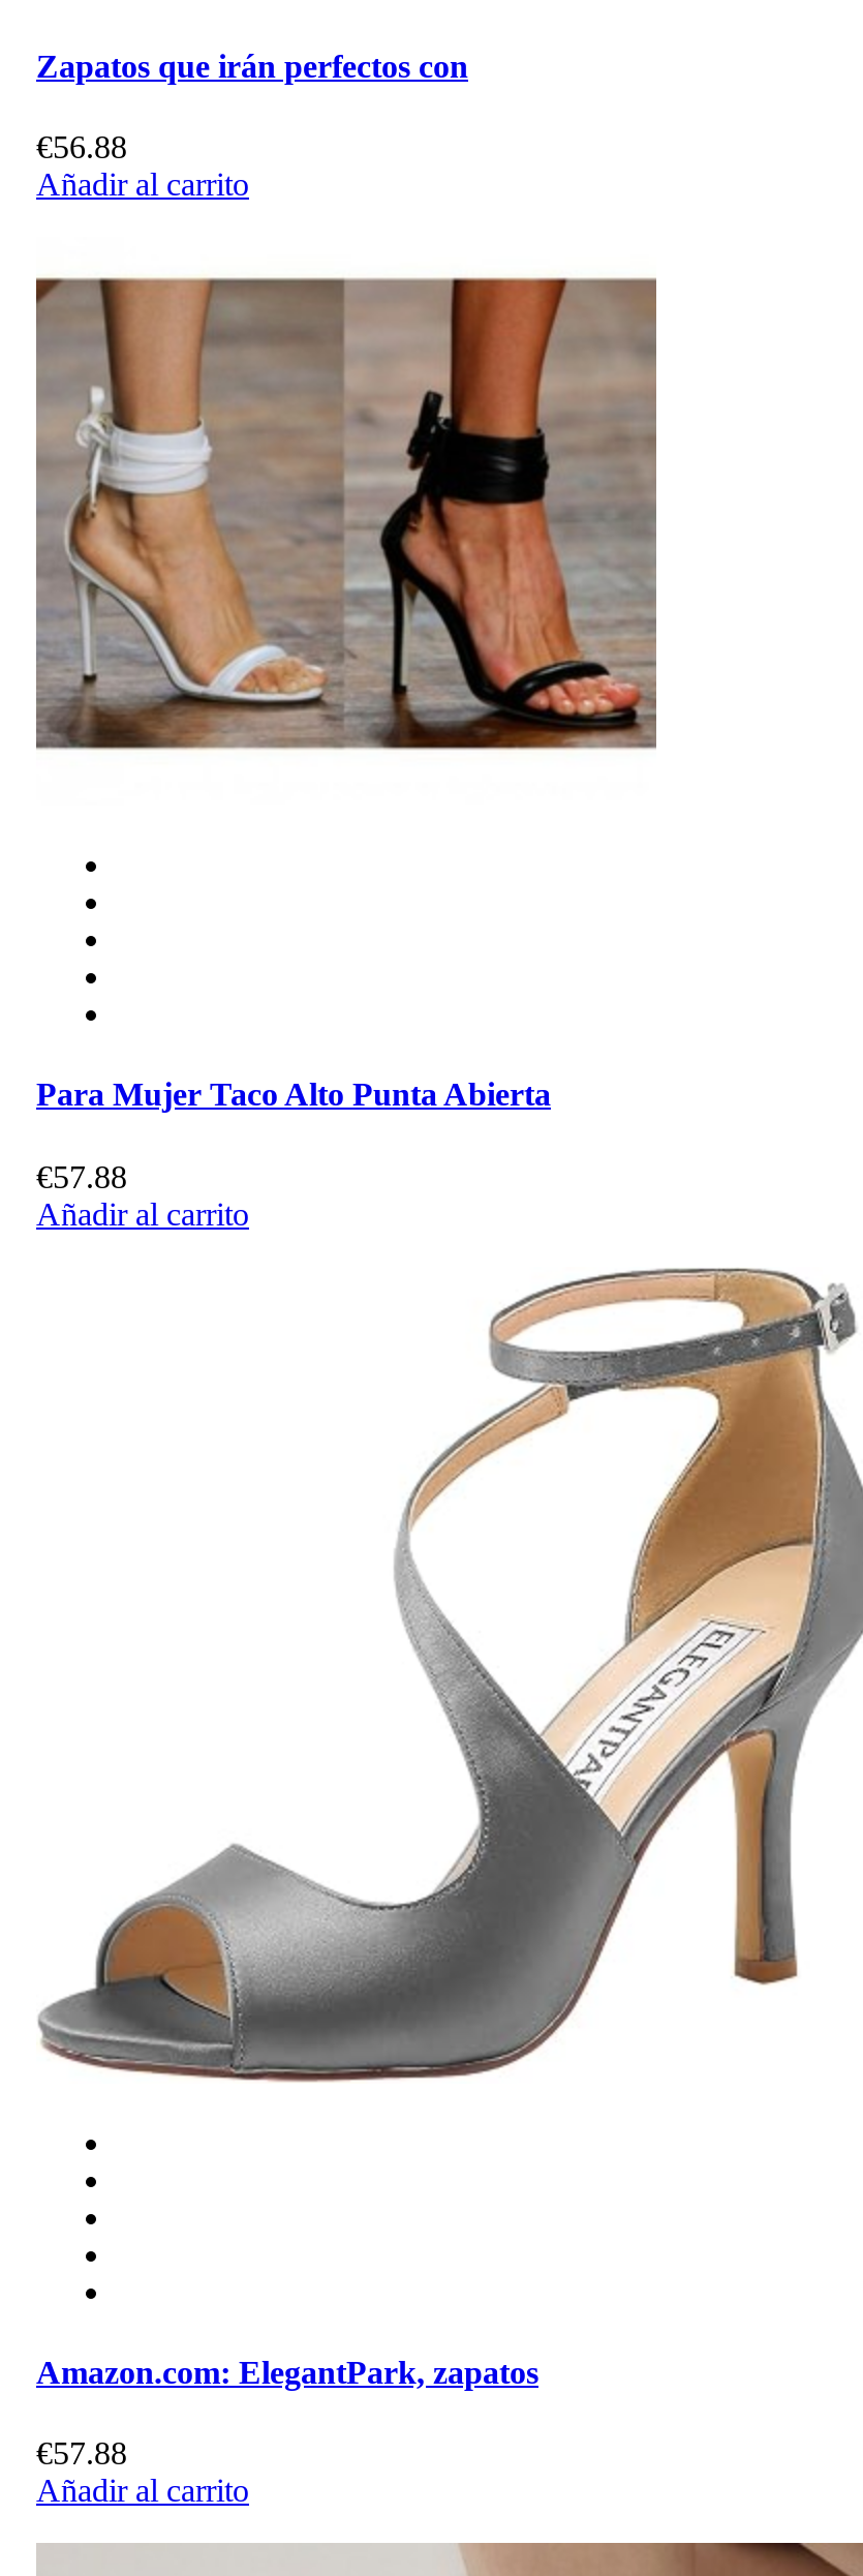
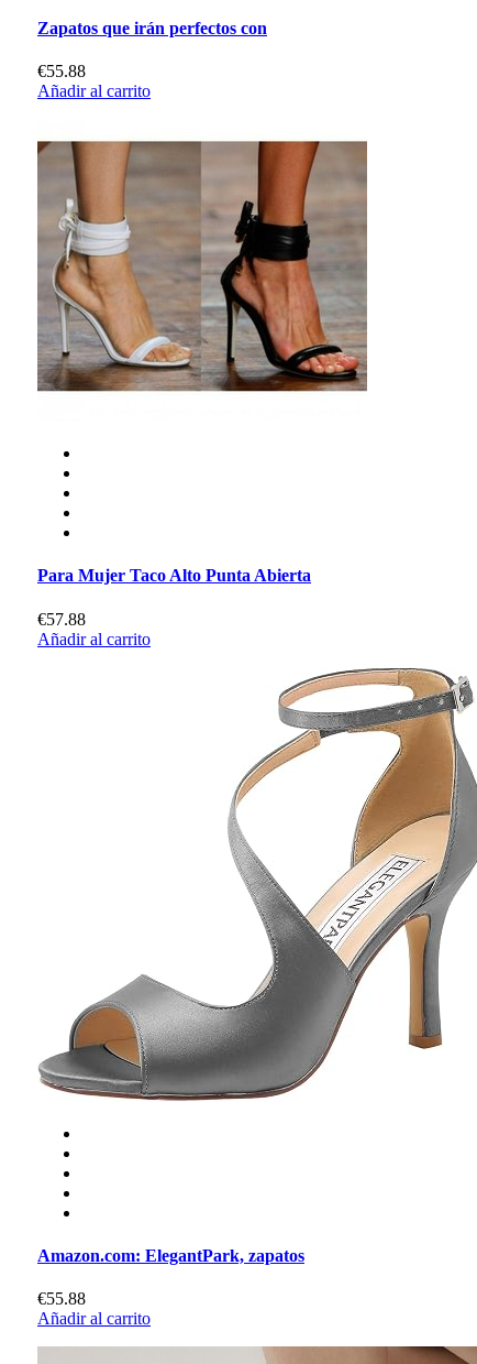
[36,129,127,164] €56.88 -> [37,62,86,80] €55.88
[36,2435,127,2471] €57.88 -> [37,1289,86,1308] €55.88

